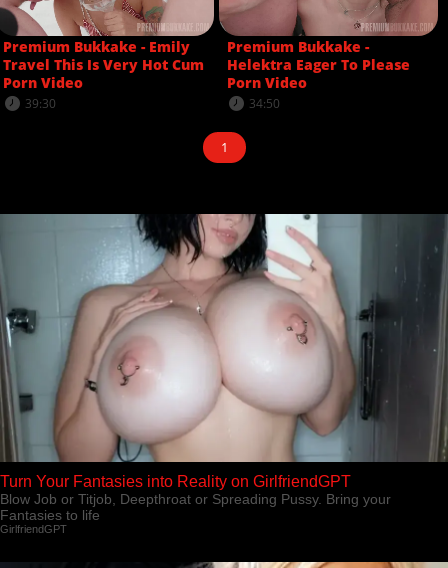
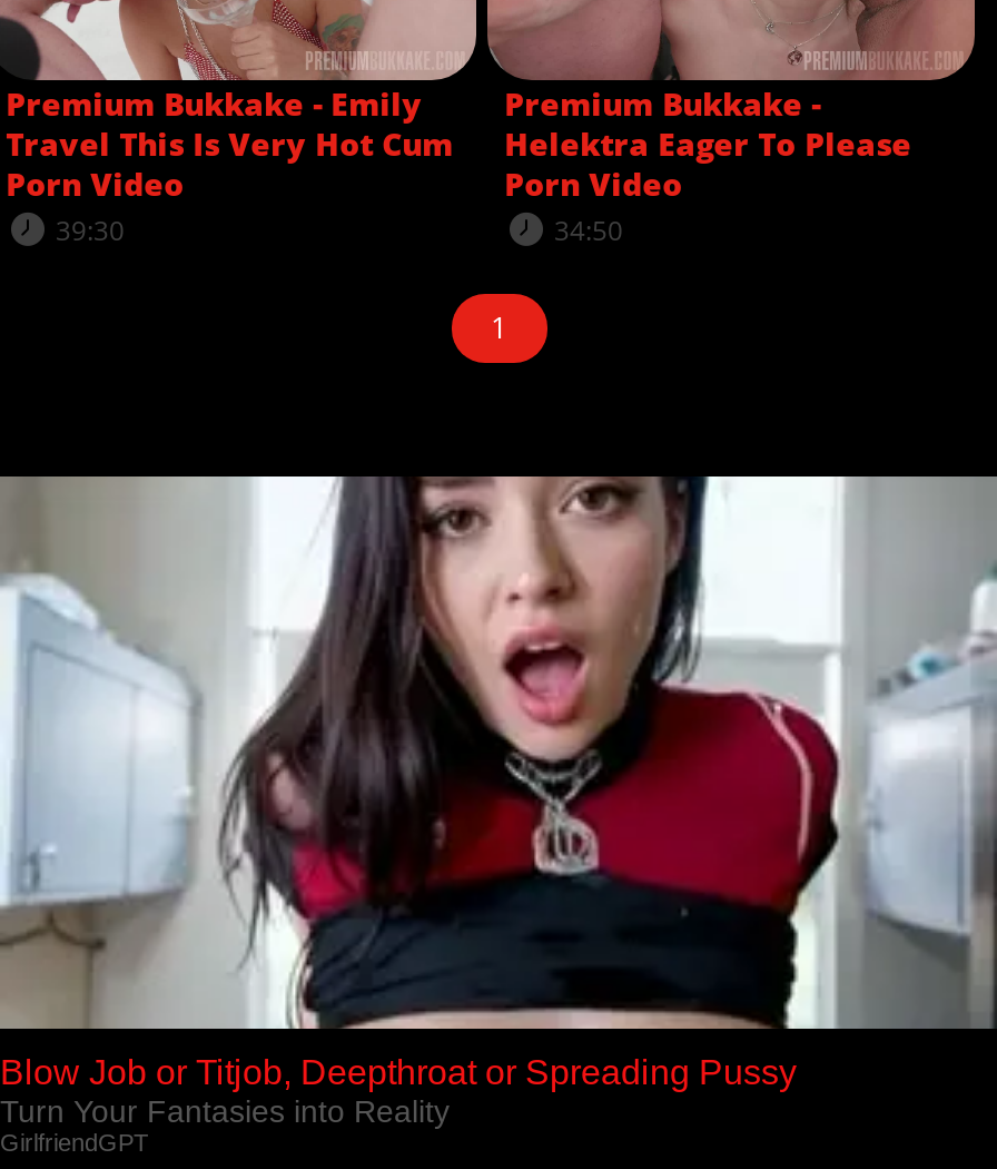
[0,213,445,523] [image] | Turn Your Fantasies into Reality on GirlfriendGPT | Blow Job or Titjob, Deepthroat or Spreading Pussy. Bring your | Fantasies to life -> [0,474,990,1129] [image] | Blow Job or Titjob, Deepthroat or Spreading Pussy | Turn Your Fantasies into Reality

